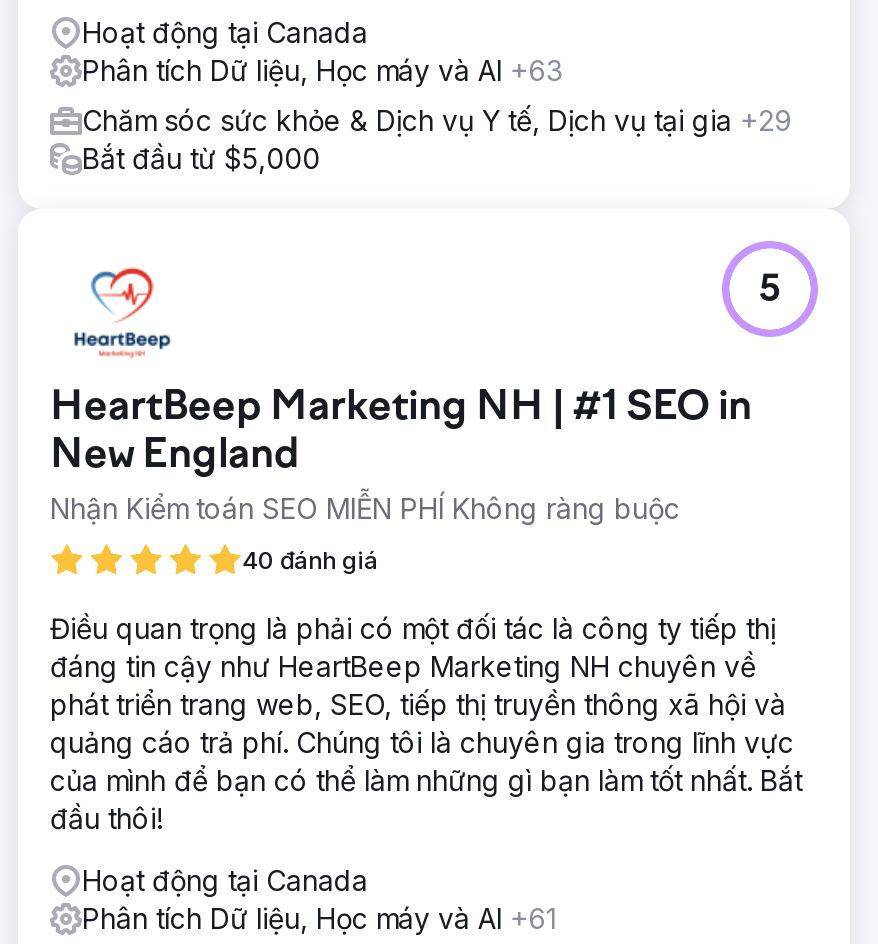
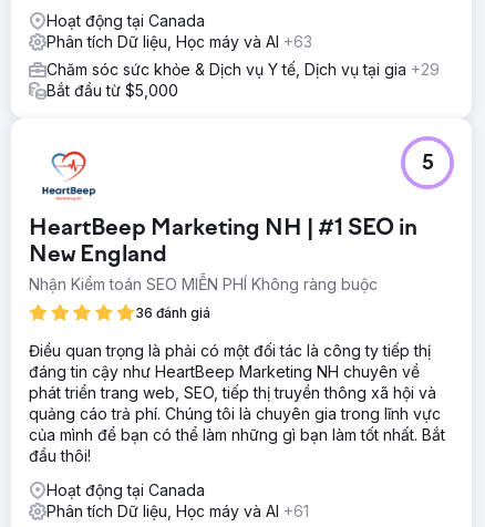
[242,545,378,575] 40 đánh giá -> [135,304,210,321] 36 đánh giá

